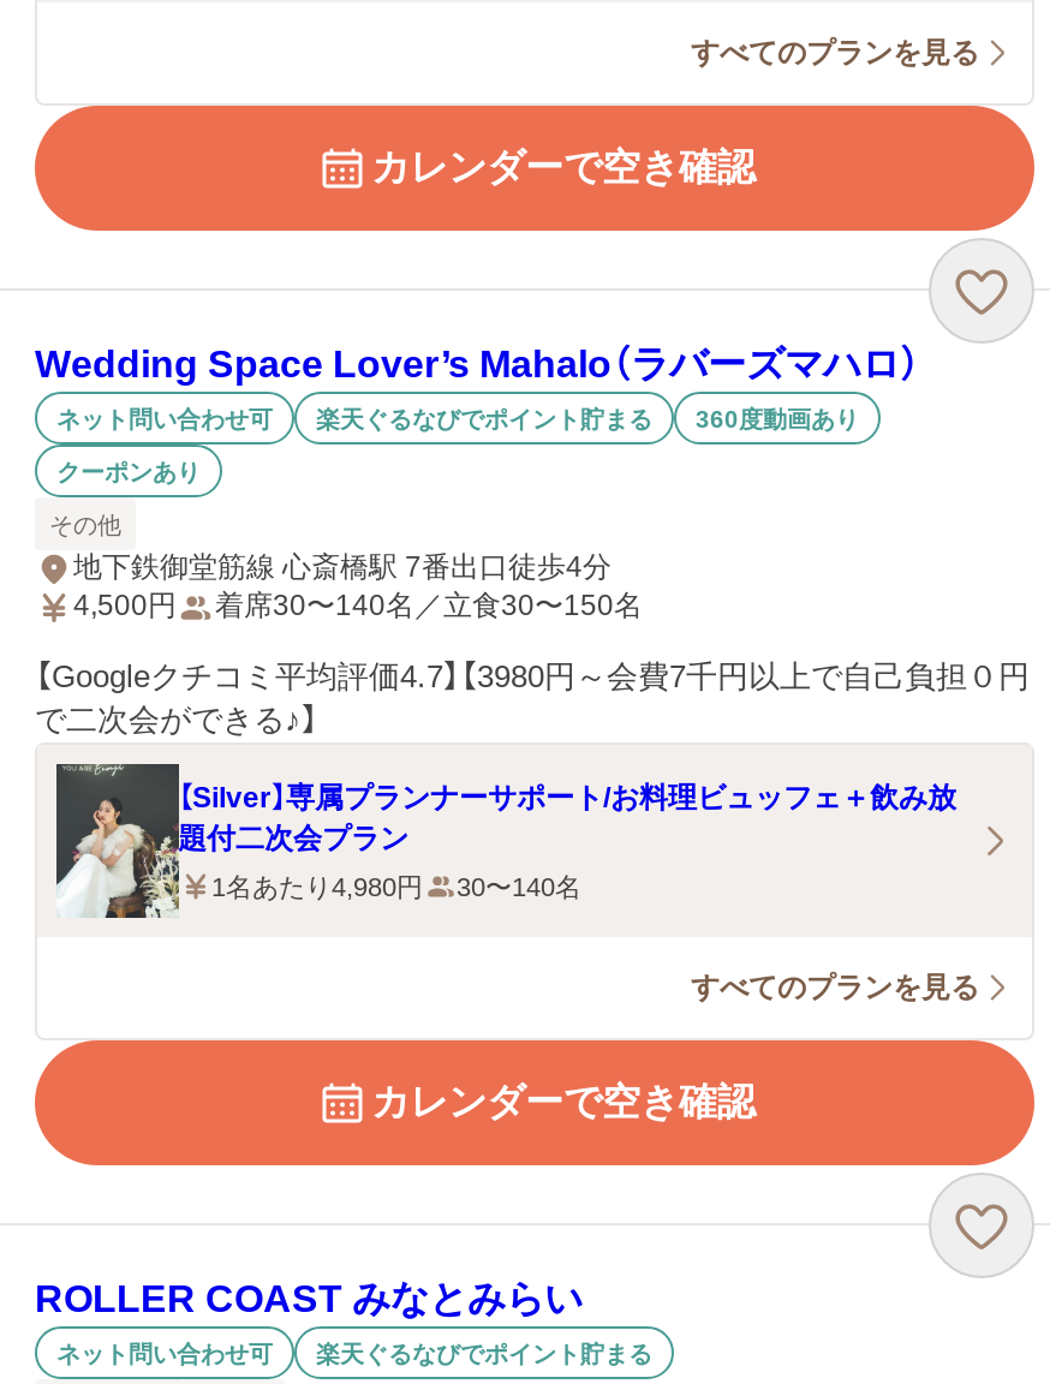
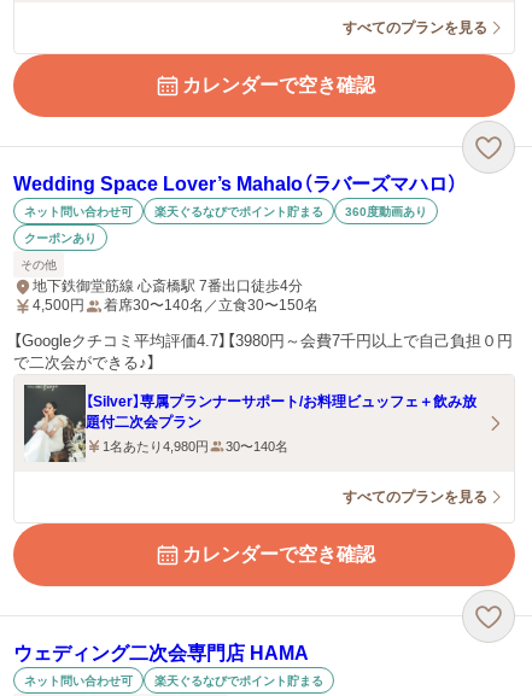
[35,1278,583,1319] ROLLER COAST みなとみらい -> [13,643,309,663] ウェディング二次会専門店 HAMA

